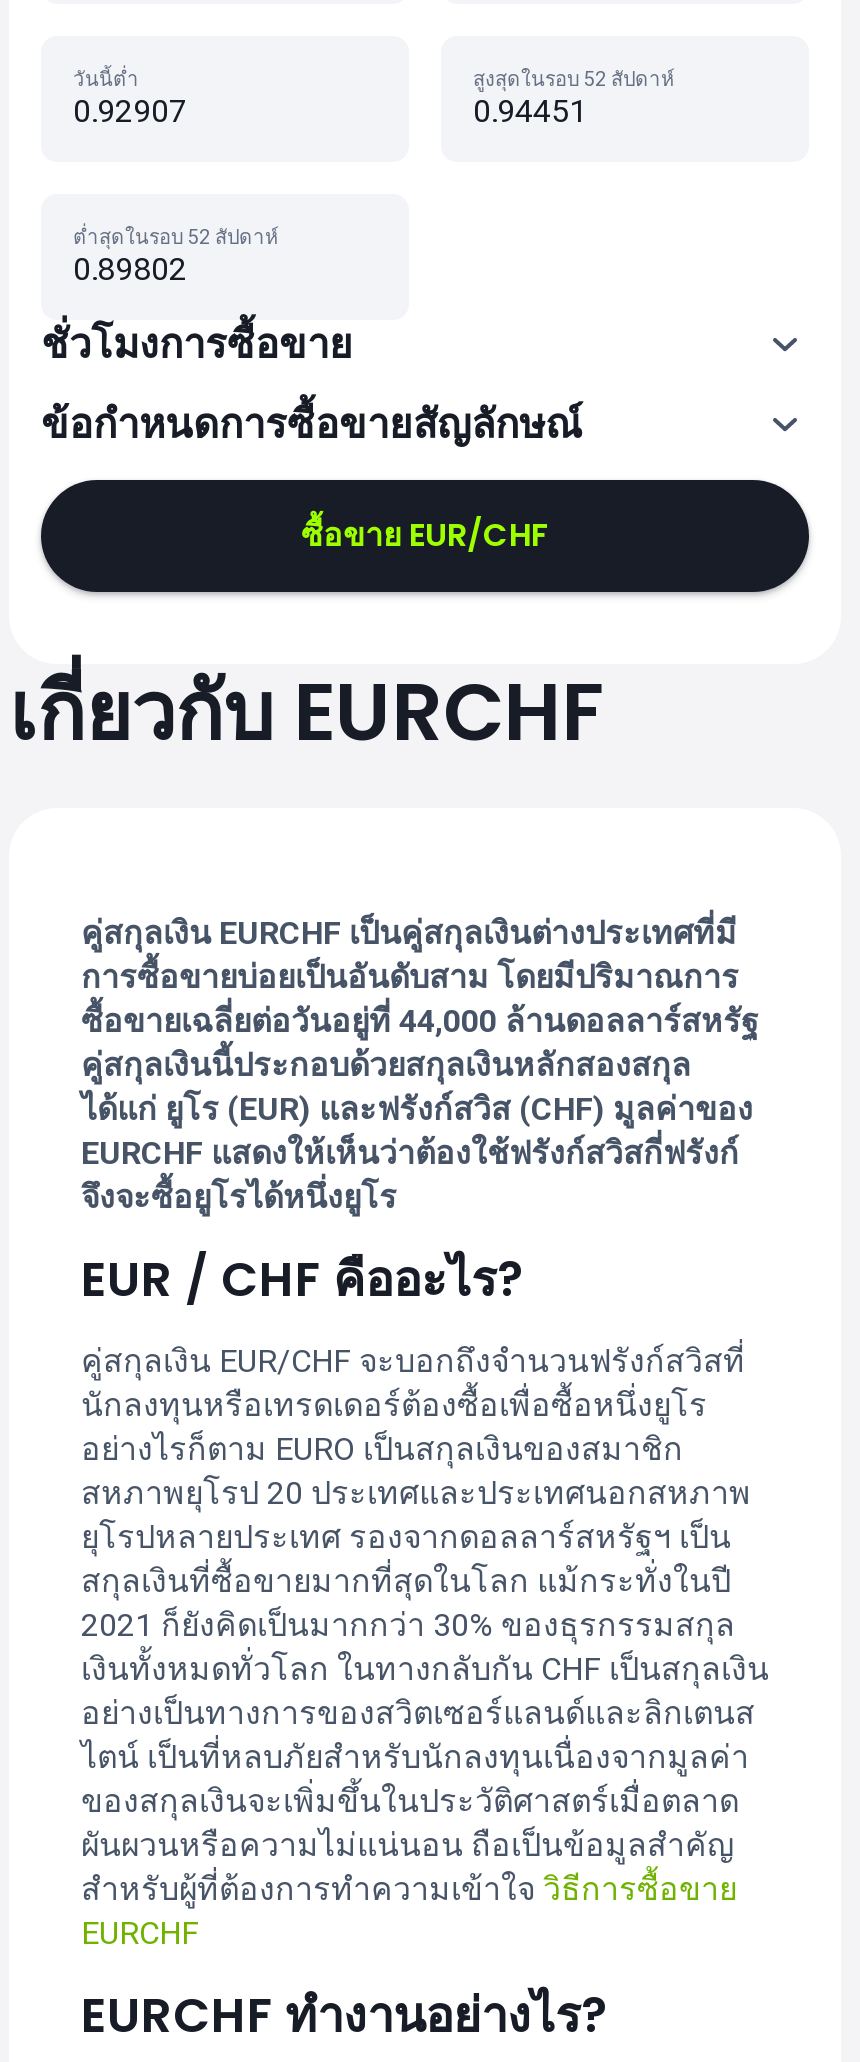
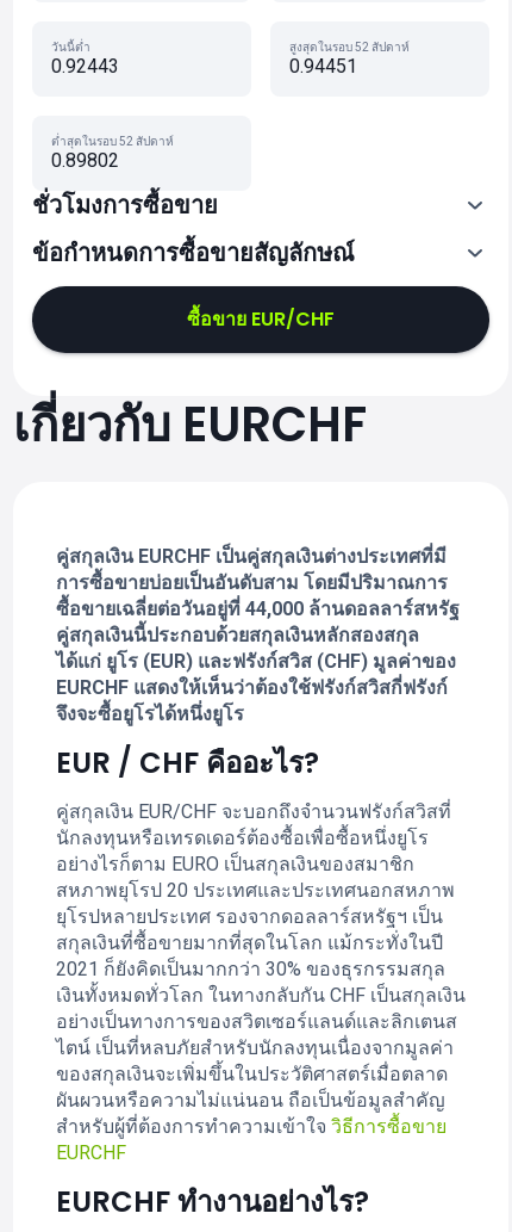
[73,92,187,130] 0.92907 -> [51,55,119,78] 0.92443

